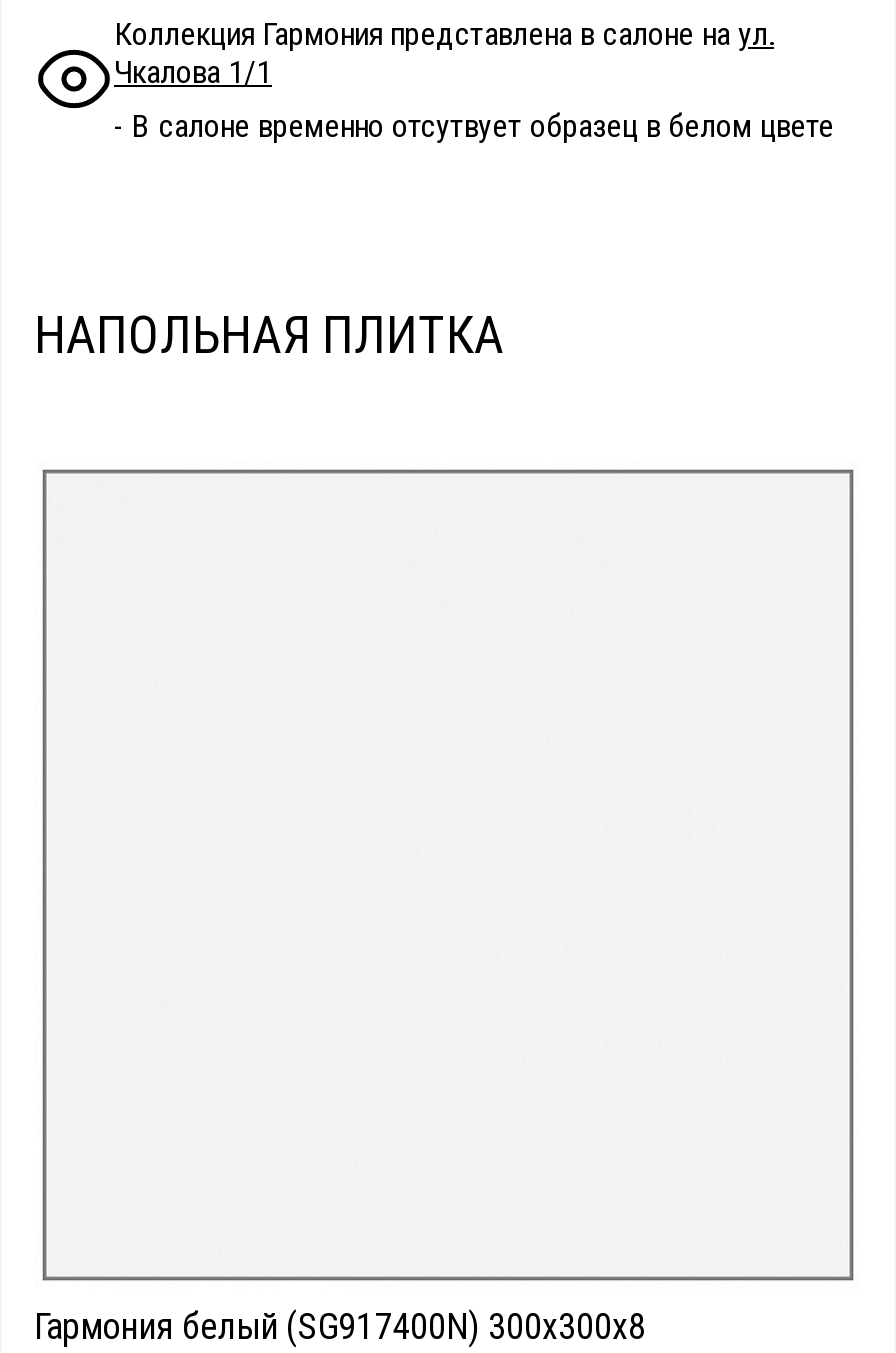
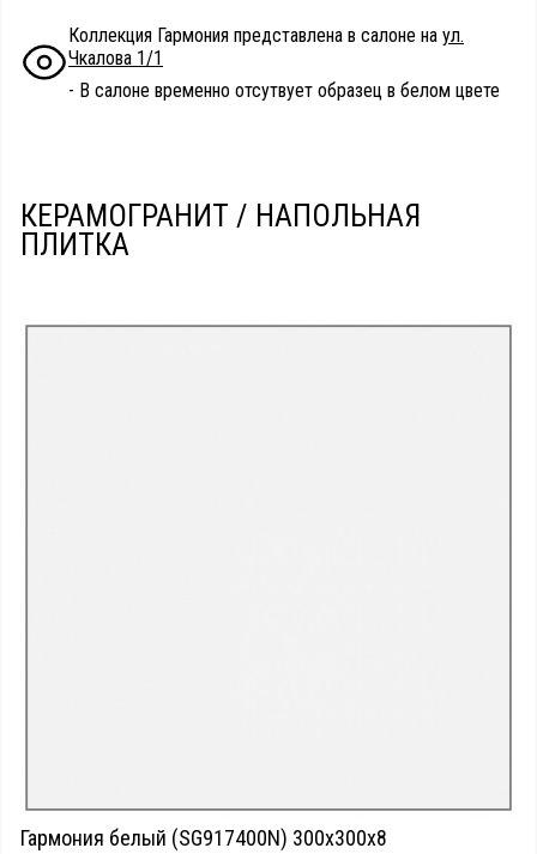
[34,304,504,364] НАПОЛЬНАЯ ПЛИТКА -> [20,197,421,262] КЕРАМОГРАНИТ / НАПОЛЬНАЯ | ПЛИТКА

